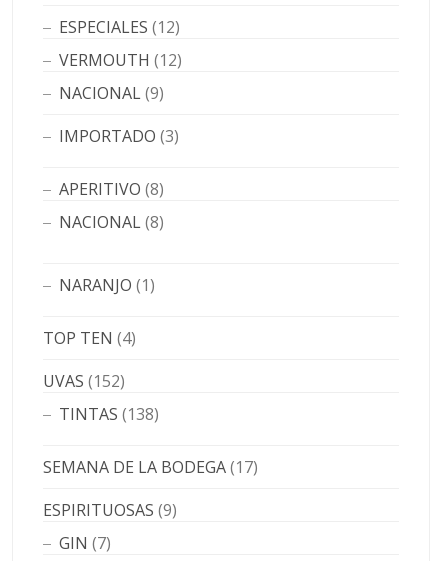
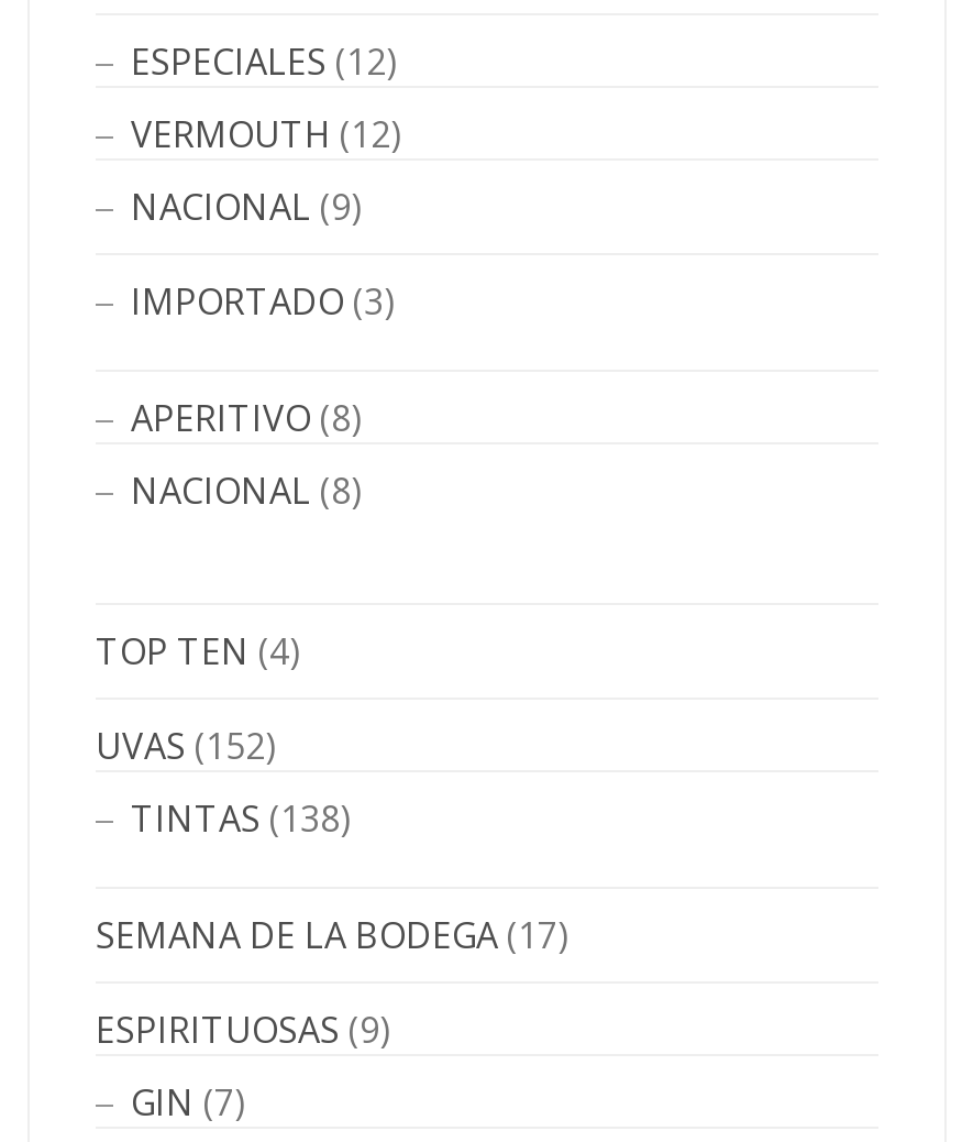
[59,274,155,296] NARANJO (1) -> none

